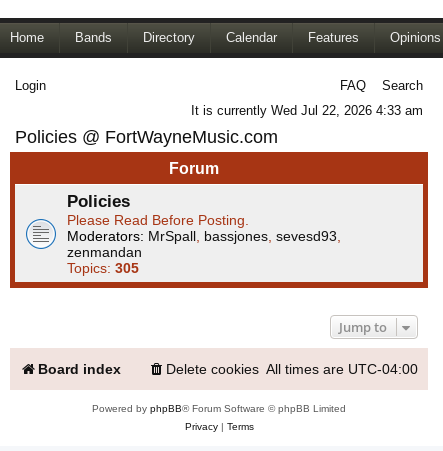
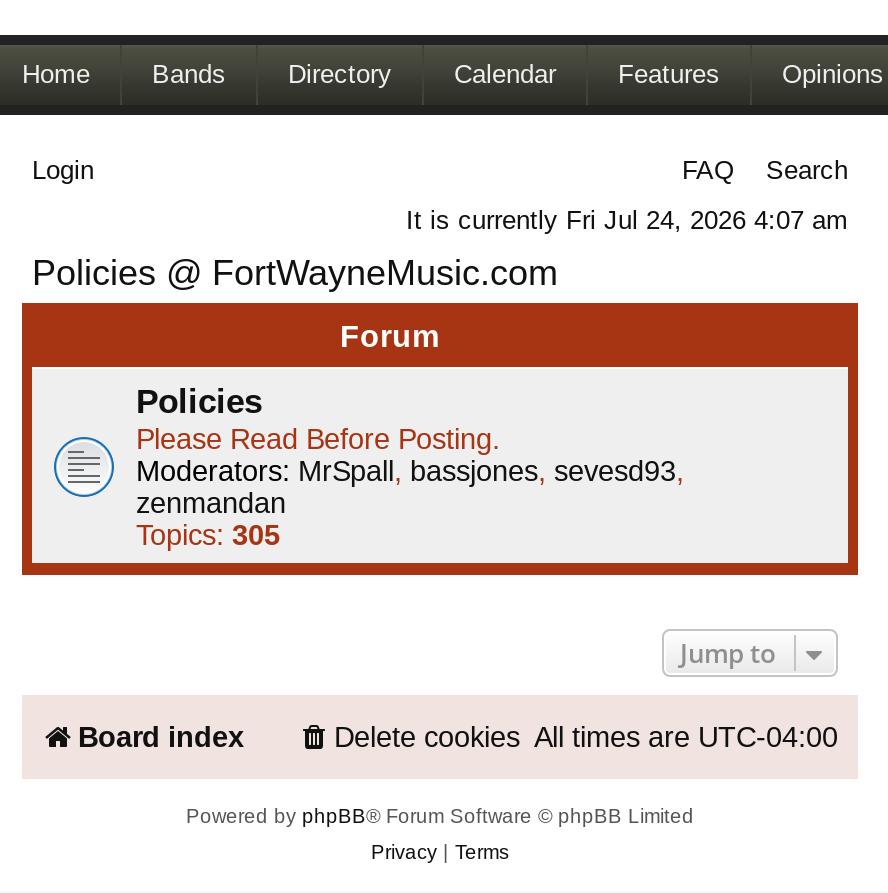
[191,103,423,118] It is currently Wed Jul 22, 2026 4:33 am -> [406,205,848,235] It is currently Fri Jul 24, 2026 4:07 am

